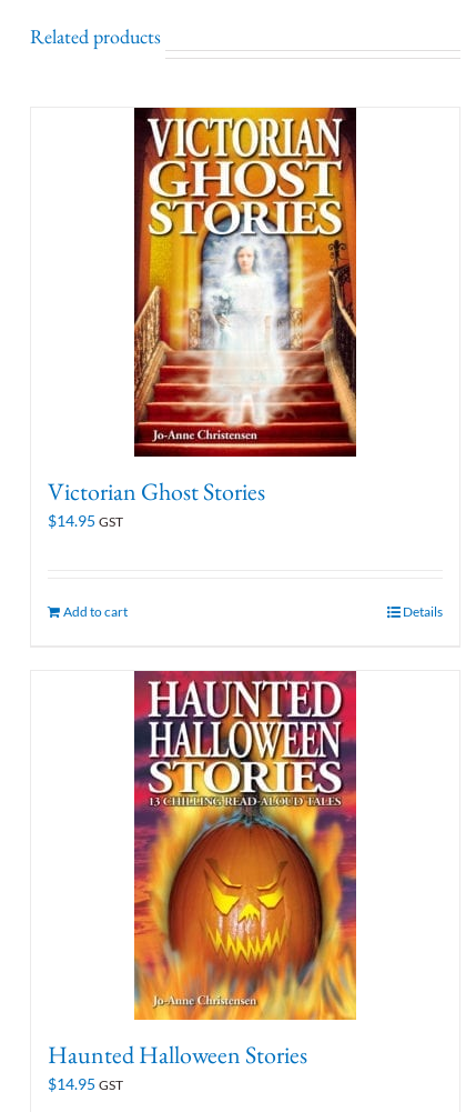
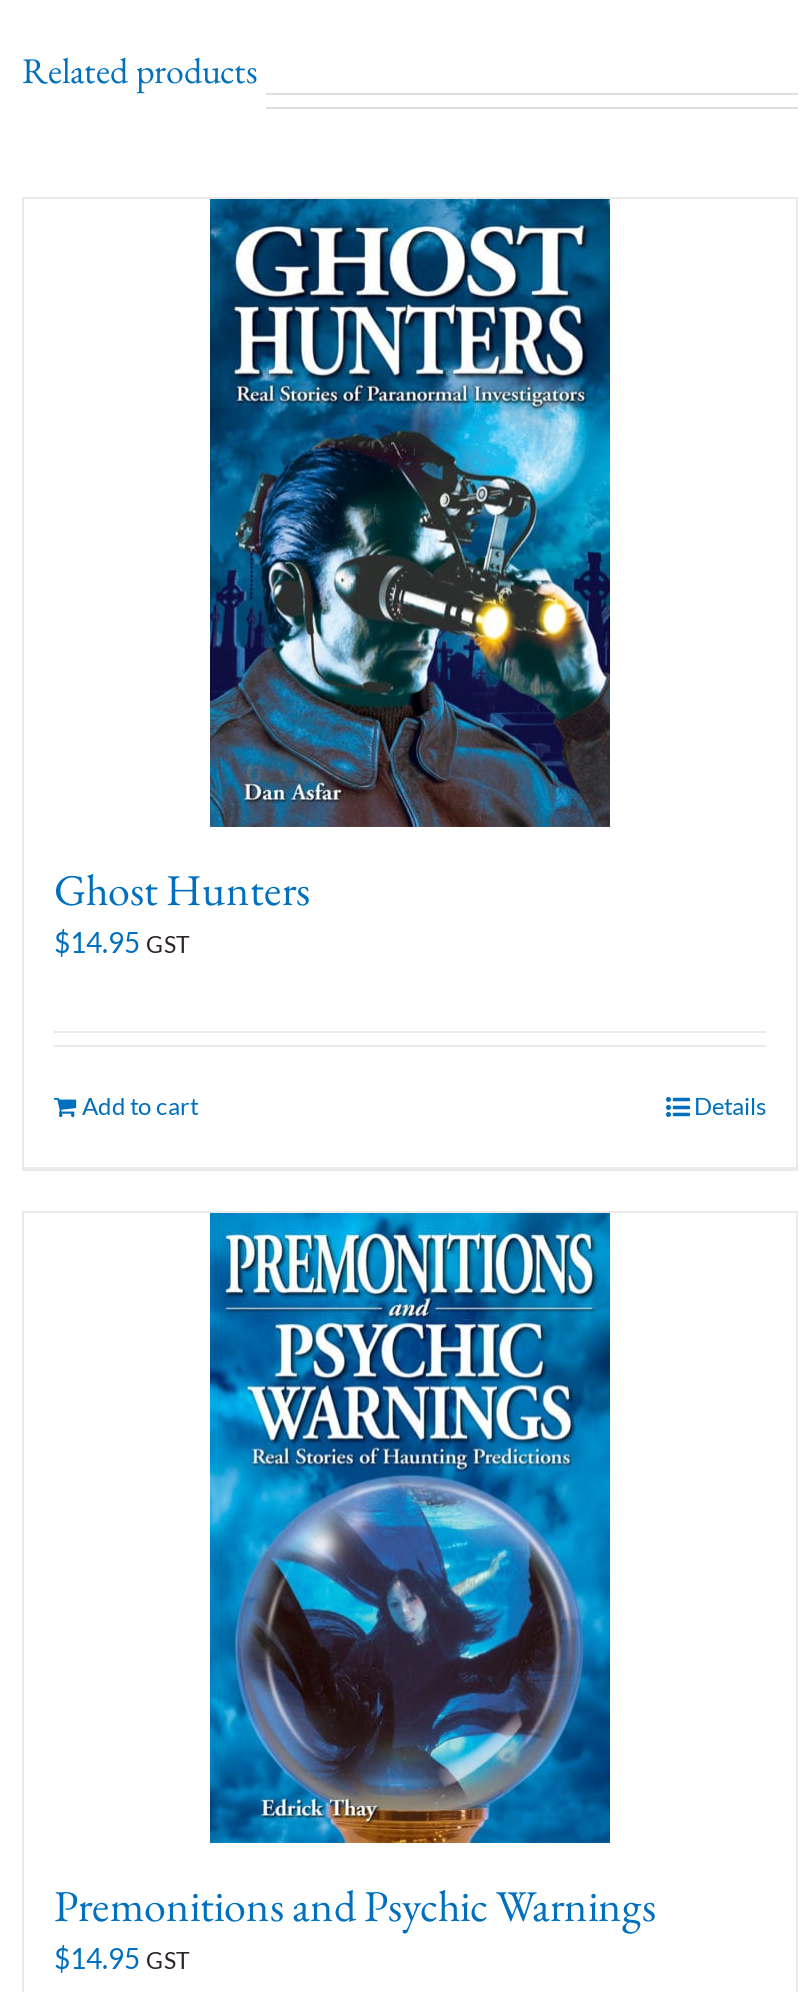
[48,107,357,508] [image] | Victorian Ghost Stories -> [54,196,612,920] [image] | Ghost Hunters
[48,670,357,1071] [image] | Haunted Halloween Stories -> [54,1210,656,1935] [image] | Premonitions and Psychic Warnings

